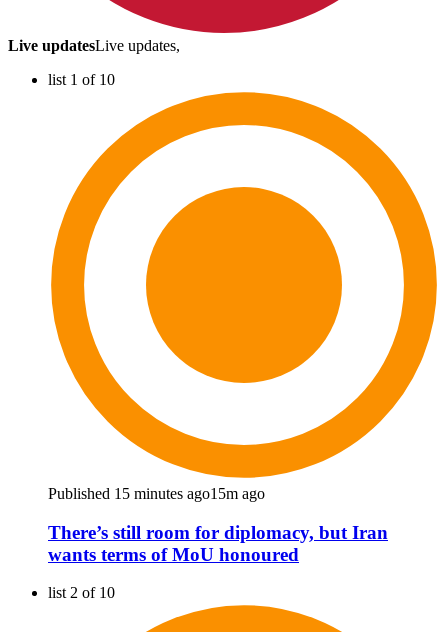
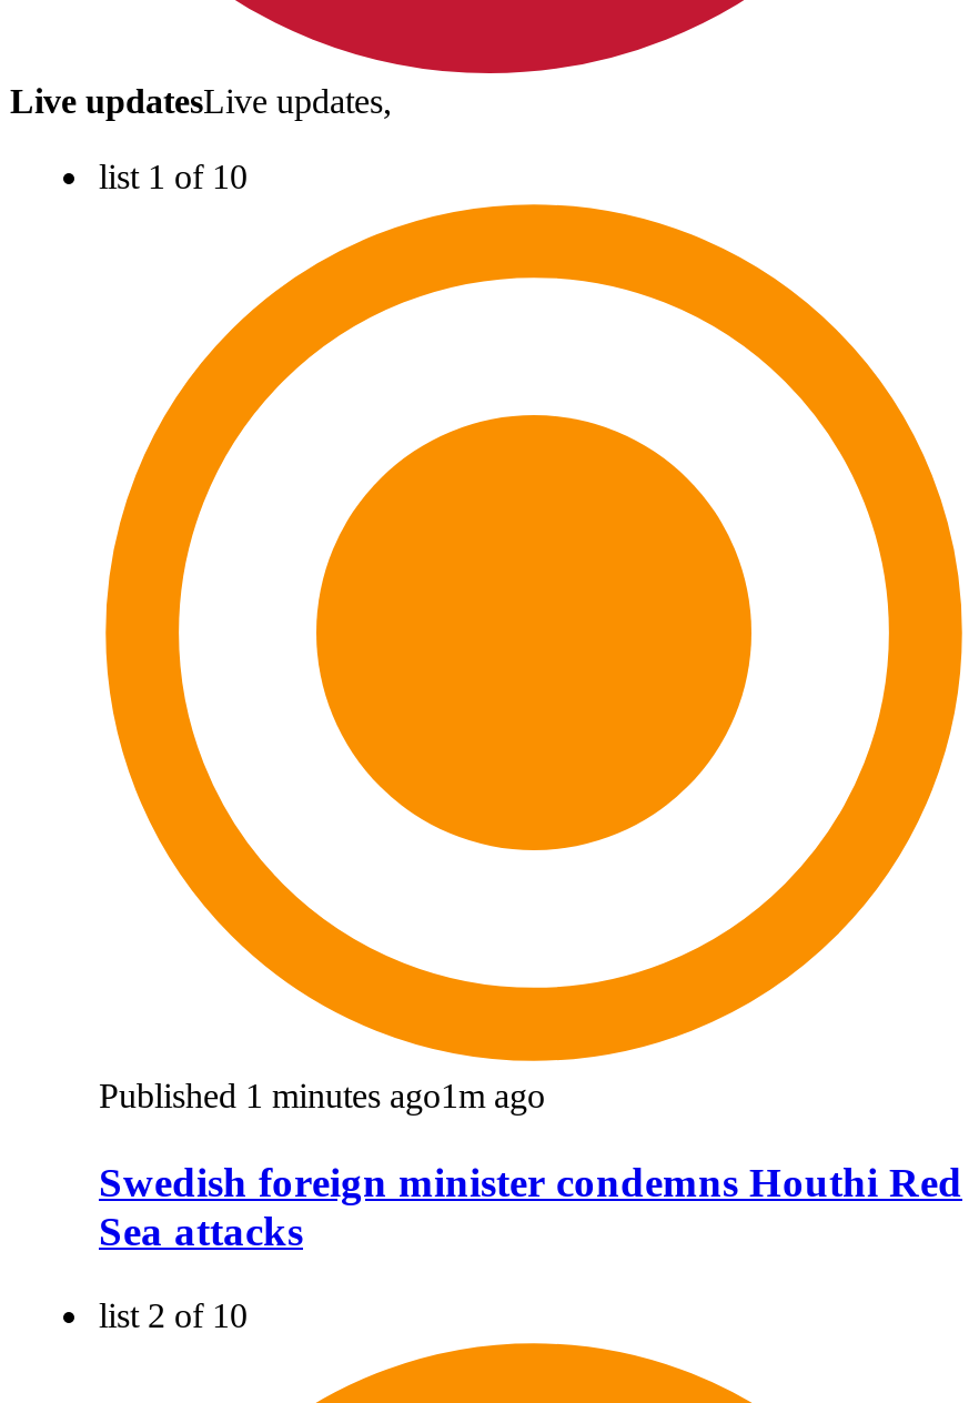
[48,485,265,502] Published 15 minutes ago15m ago -> [99,1076,545,1114] Published 1 minutes ago1m ago
[48,521,388,564] There’s still room for diplomacy, but Iran | wants terms of MoU honoured -> [99,1158,962,1253] Swedish foreign minister condemns Houthi Red | Sea attacks

